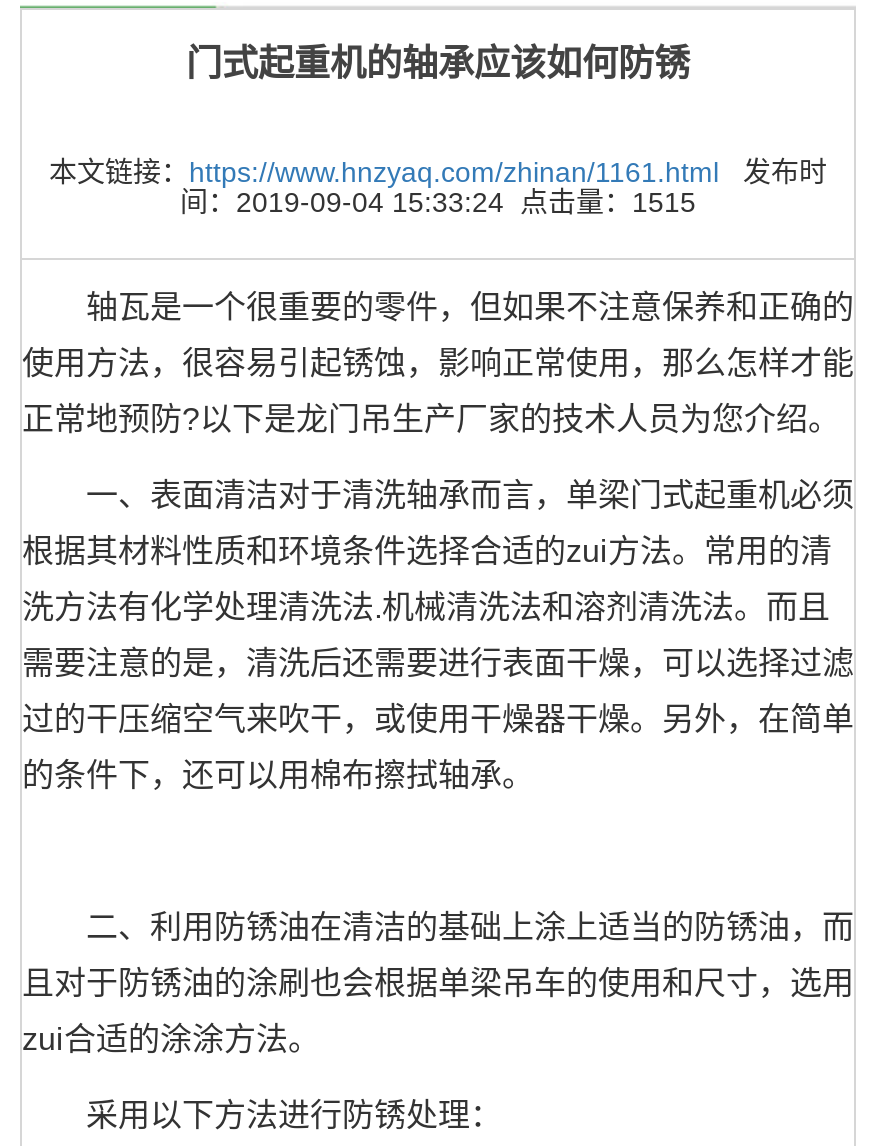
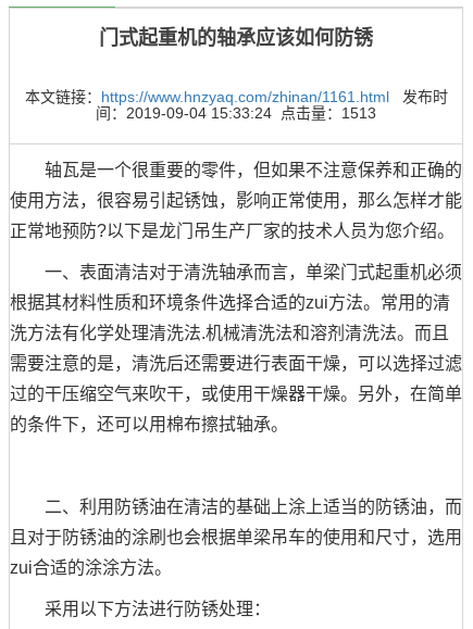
[180,187,696,219] 间：2019-09-04 15:33:24 点击量：1515 -> [96,105,376,122] 间：2019-09-04 15:33:24 点击量：1513

